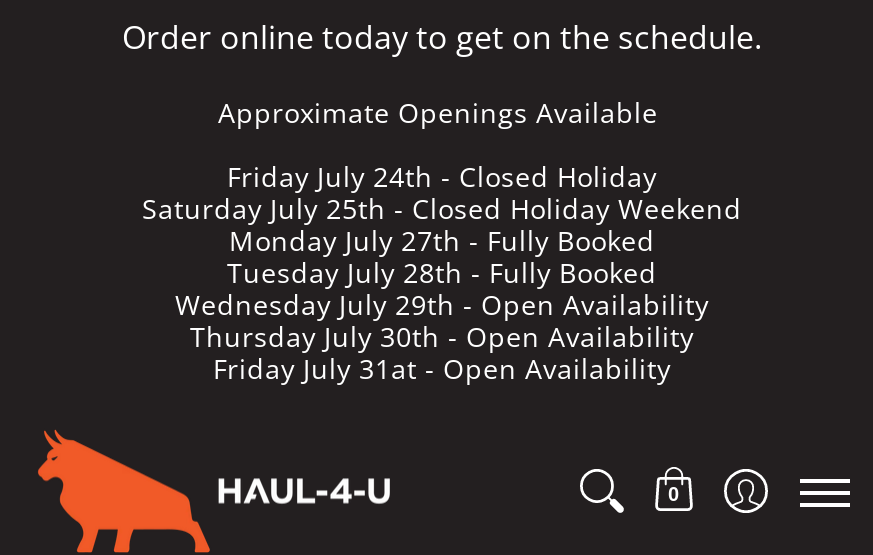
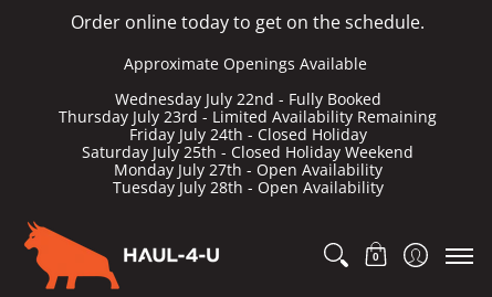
none -> [59,89,437,127] Wednesday July 22nd - Fully Booked | Thursday July 23rd - Limited Availability Remaining
moved [142,159,742,227] -> [82,125,414,162]: Friday July 24th - Closed Holiday | Saturday July 25th - Closed Holiday Weekend
[175,223,709,387] Monday July 27th - Fully Booked | Tuesday July 28th - Fully Booked | Wednesday July 29th - Open Availability | Thursday July 30th - Open Availability | Friday July 31at - Open Availability -> [112,160,383,198] Monday July 27th - Open Availability | Tuesday July 28th - Open Availability

